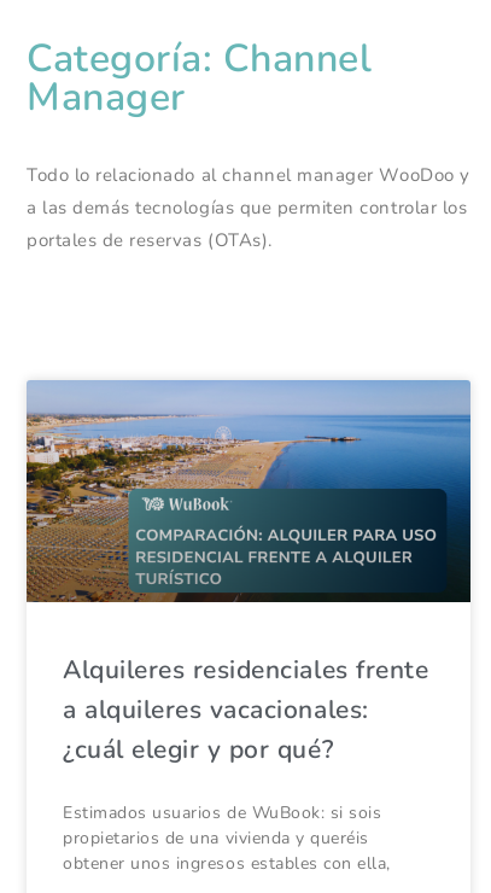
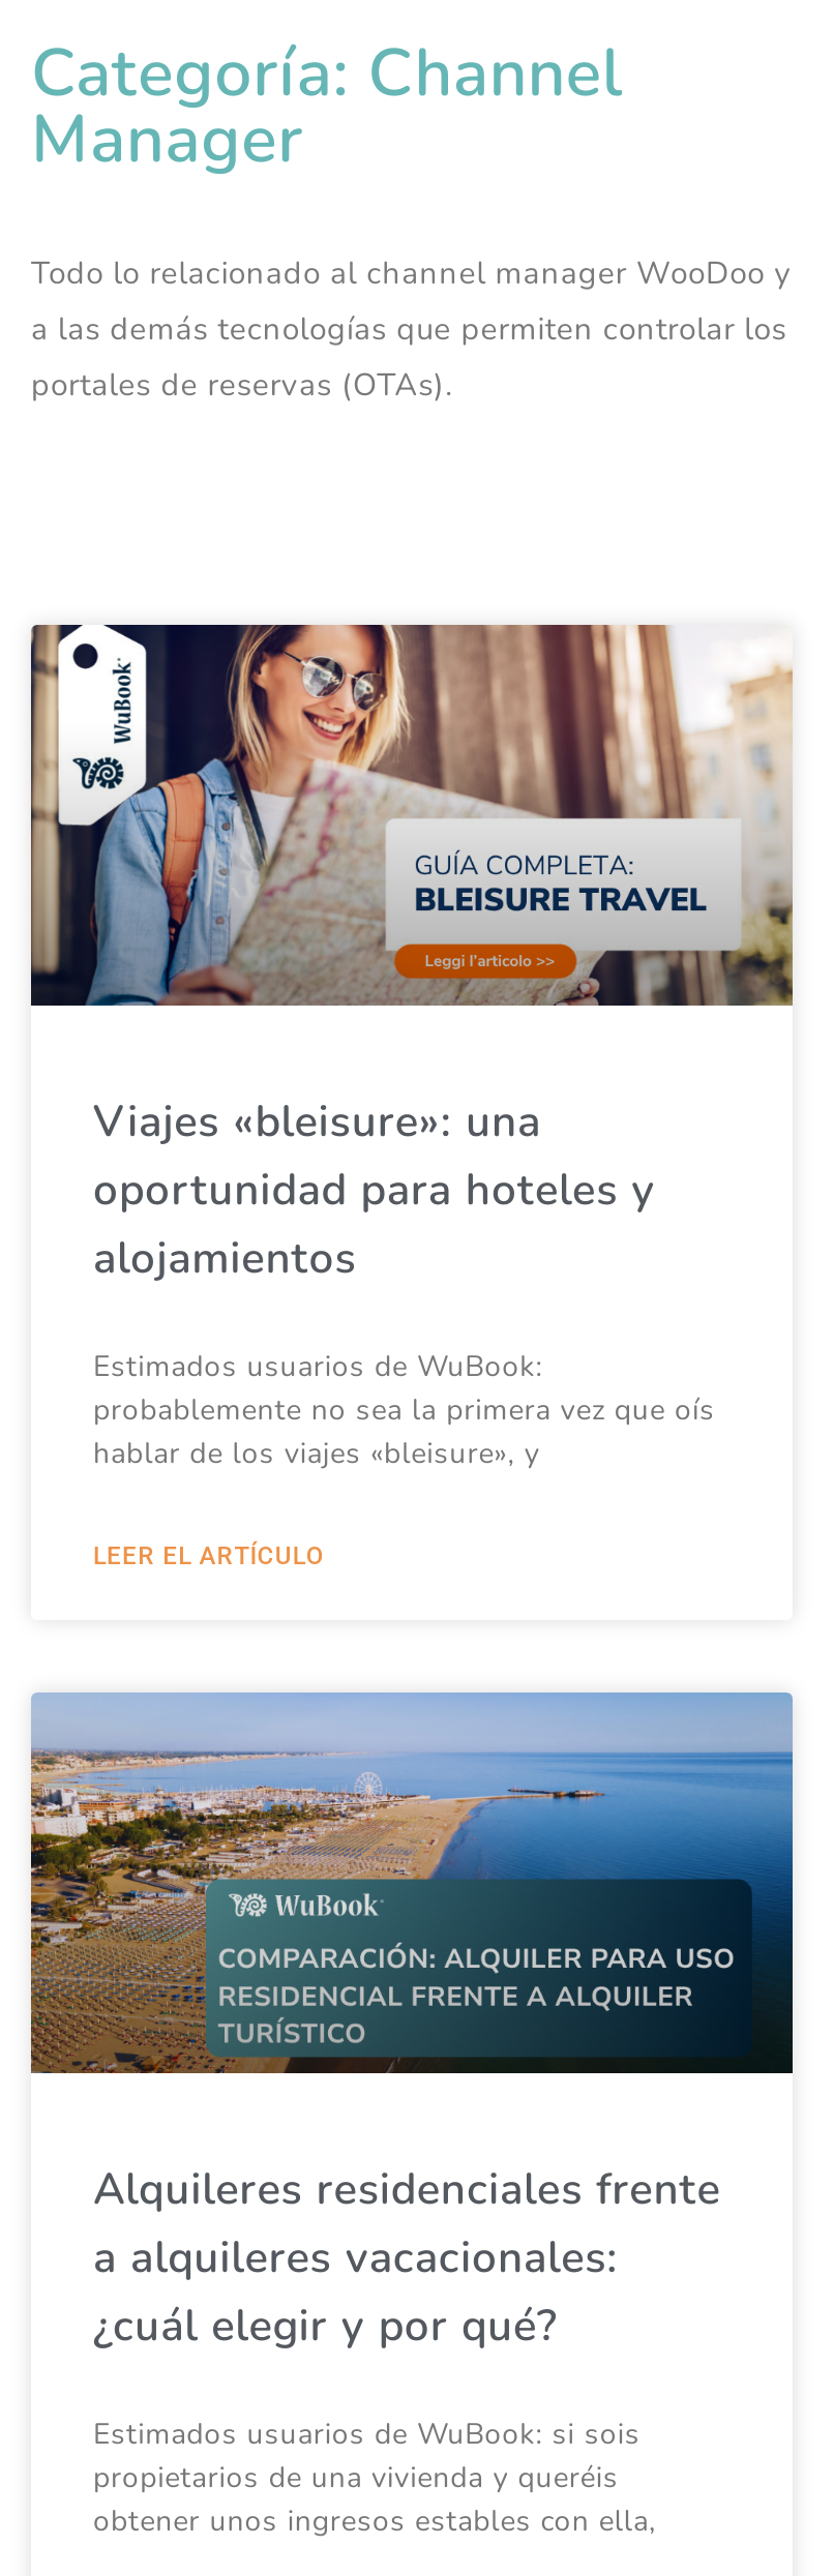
none -> [29,623,795,1008] [image]
none -> [93,1093,715,1571] Viajes «bleisure»: una | oportunidad para hoteles y | alojamientos | Estimados usuarios de WuBook: | probablemente no sea la primera vez que oís | hablar de los viajes «bleisure», y | LEER EL ARTÍCULO

